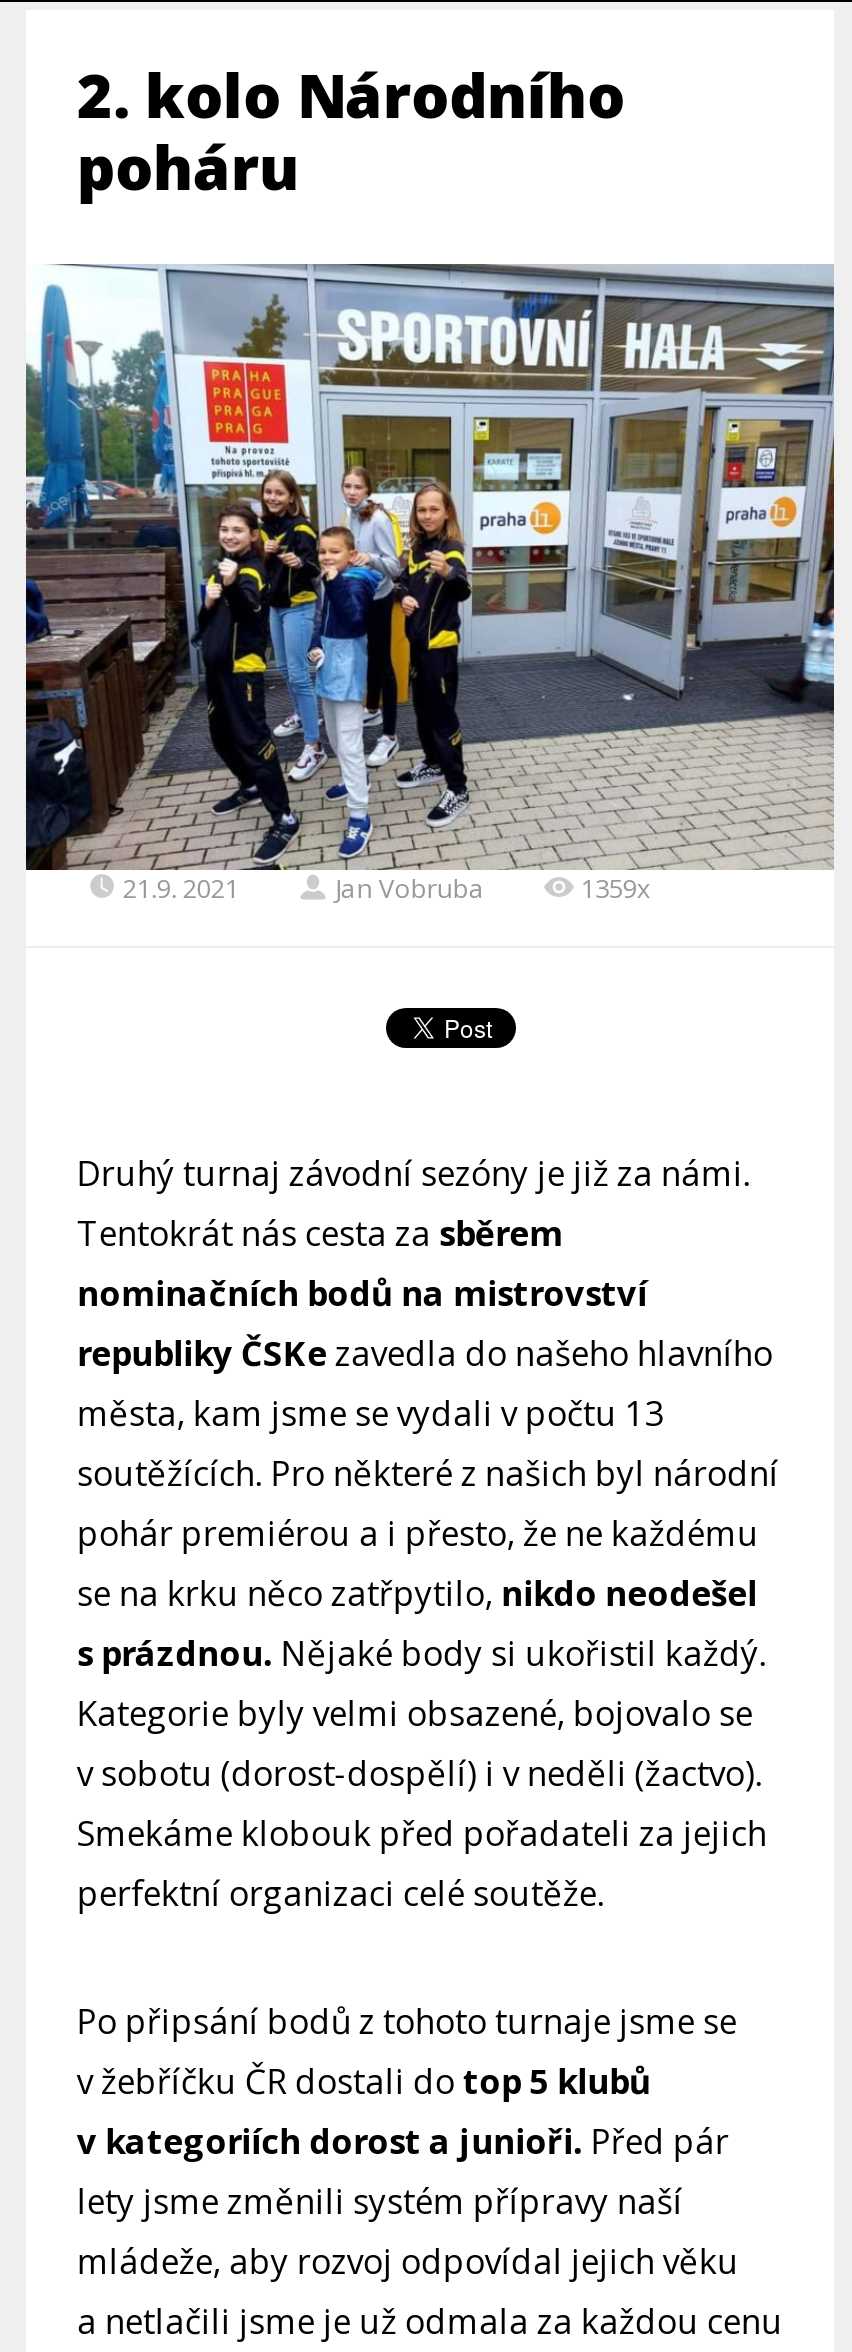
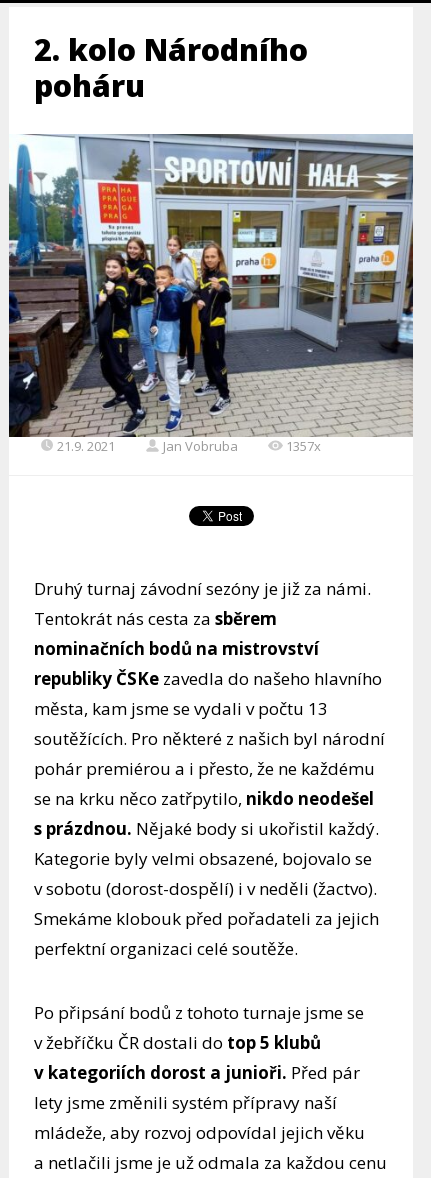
[581,870,651,906] 1359x -> [286,437,321,455] 1357x

